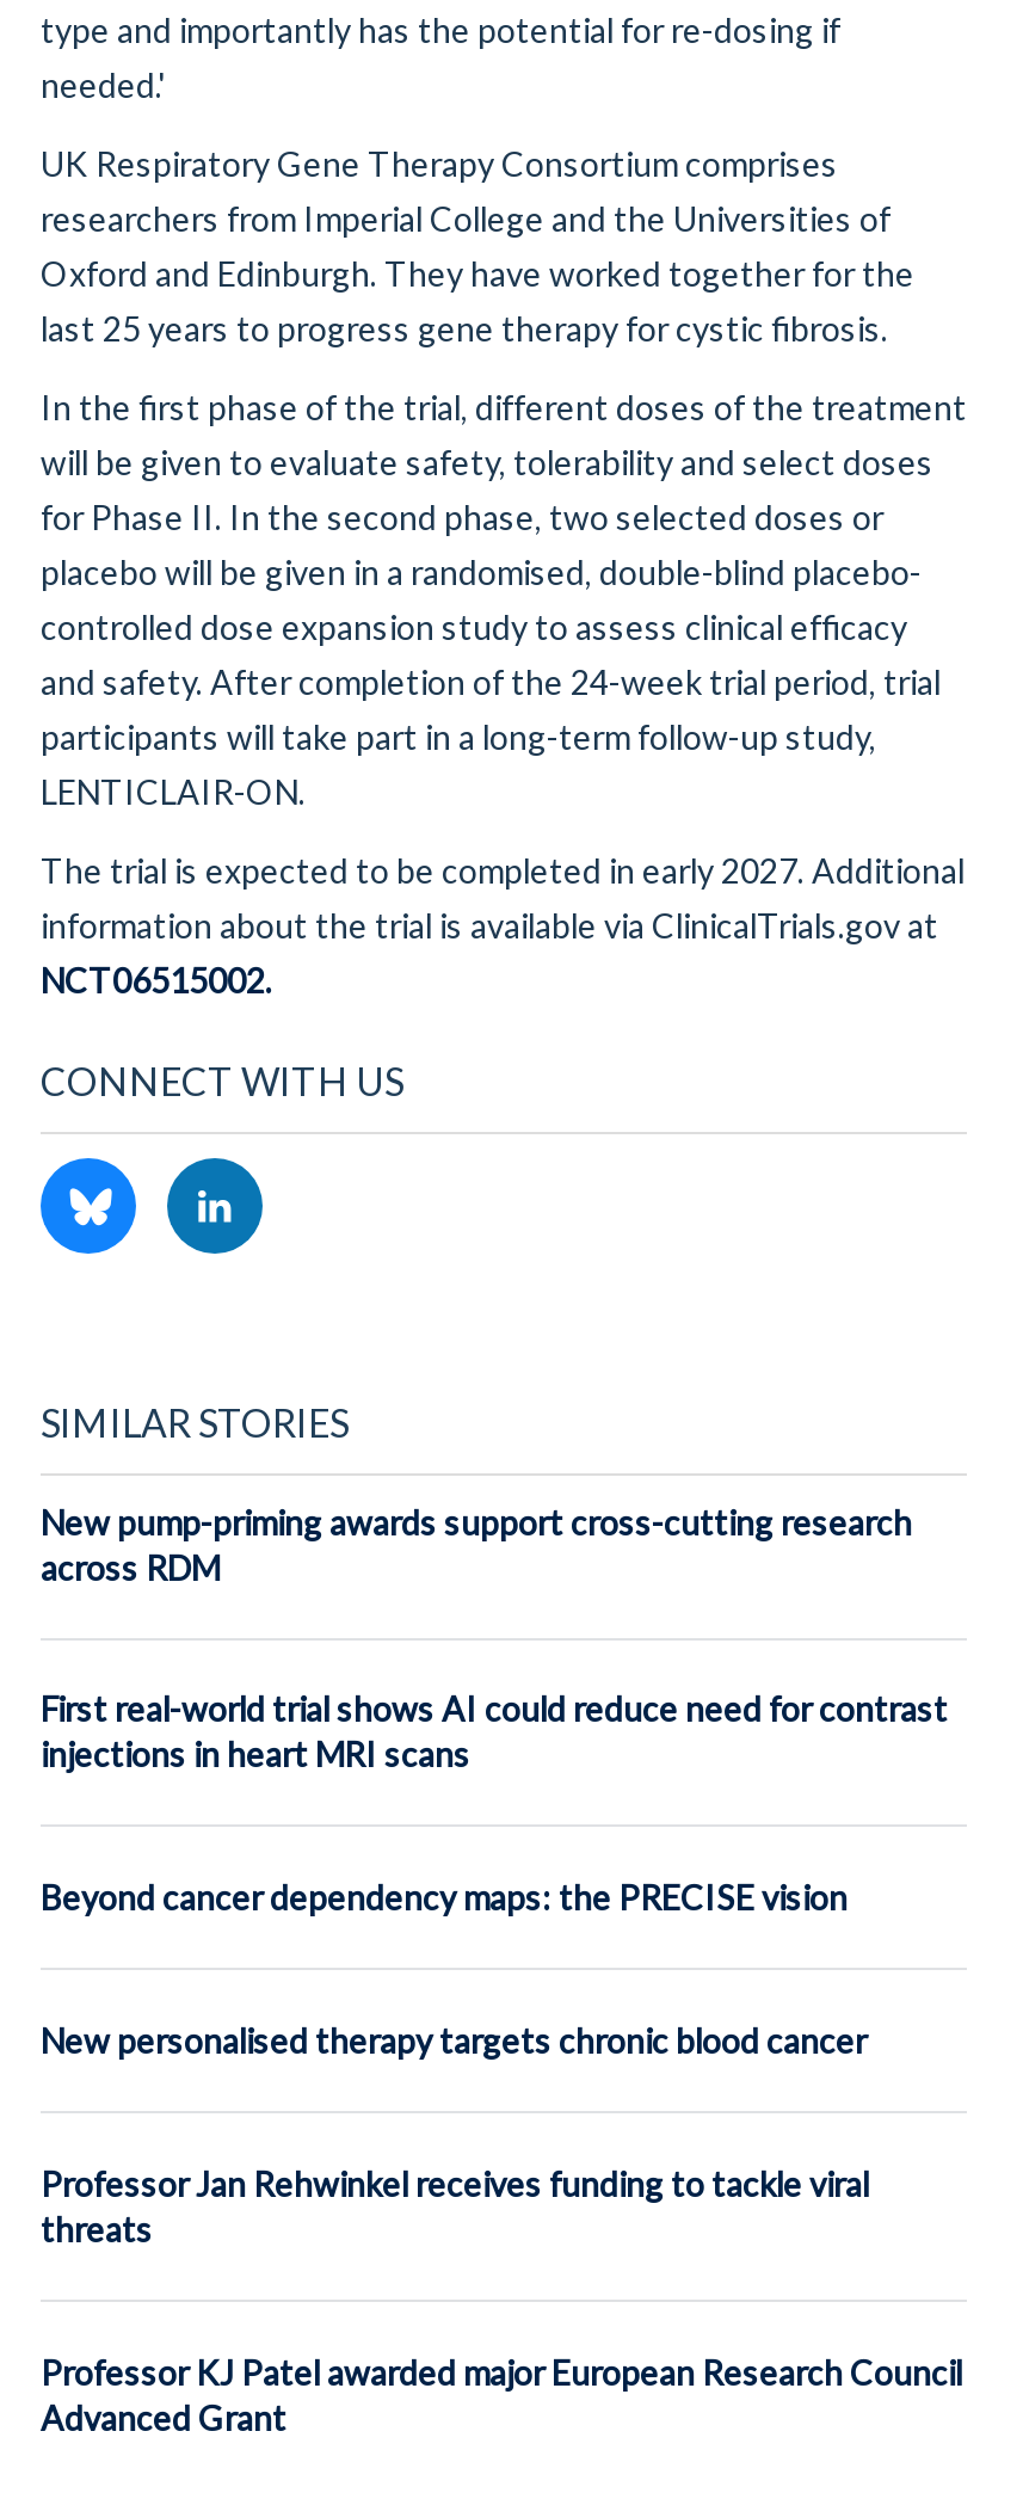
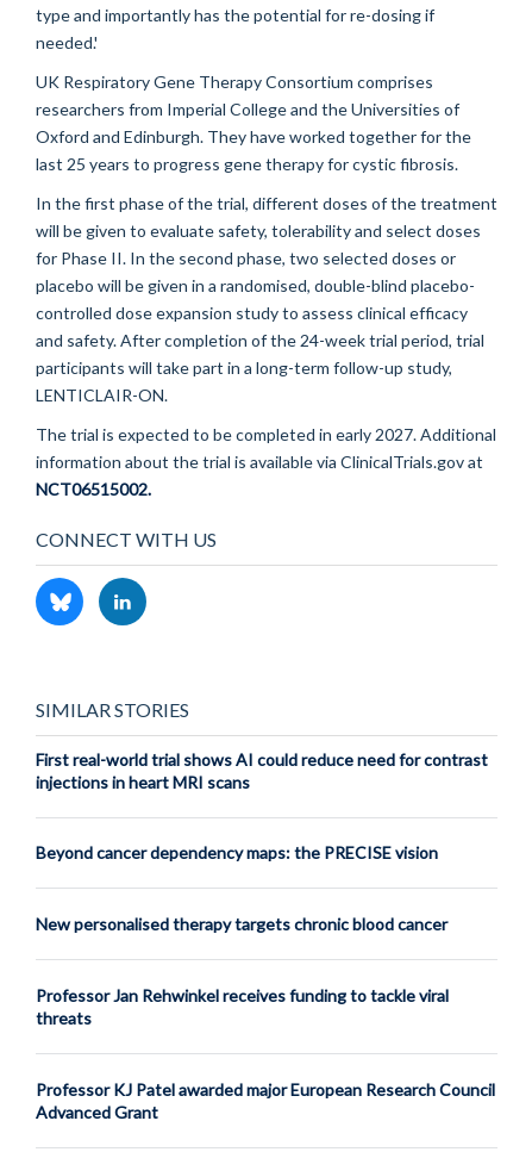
[41,1501,912,1587] New pump-priming awards support cross-cutting research | across RDM -> none

